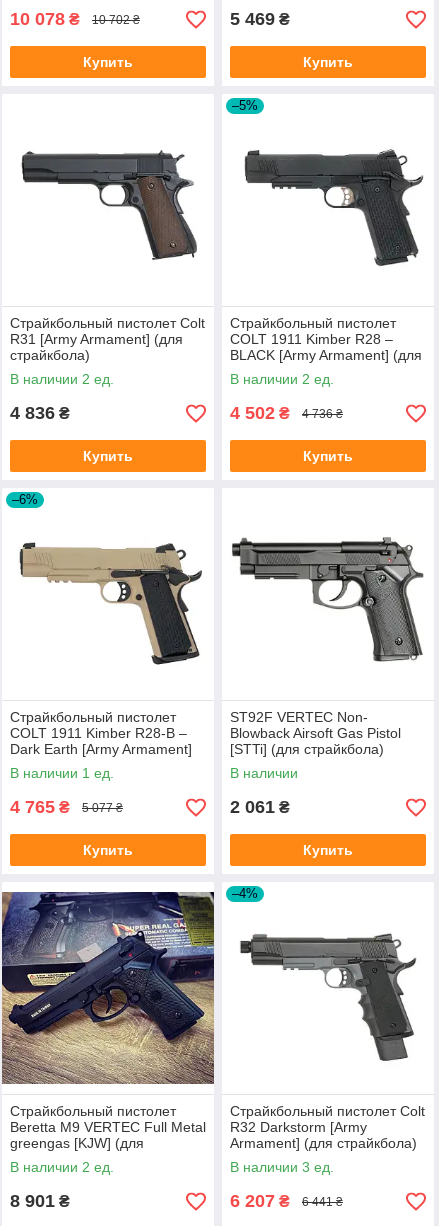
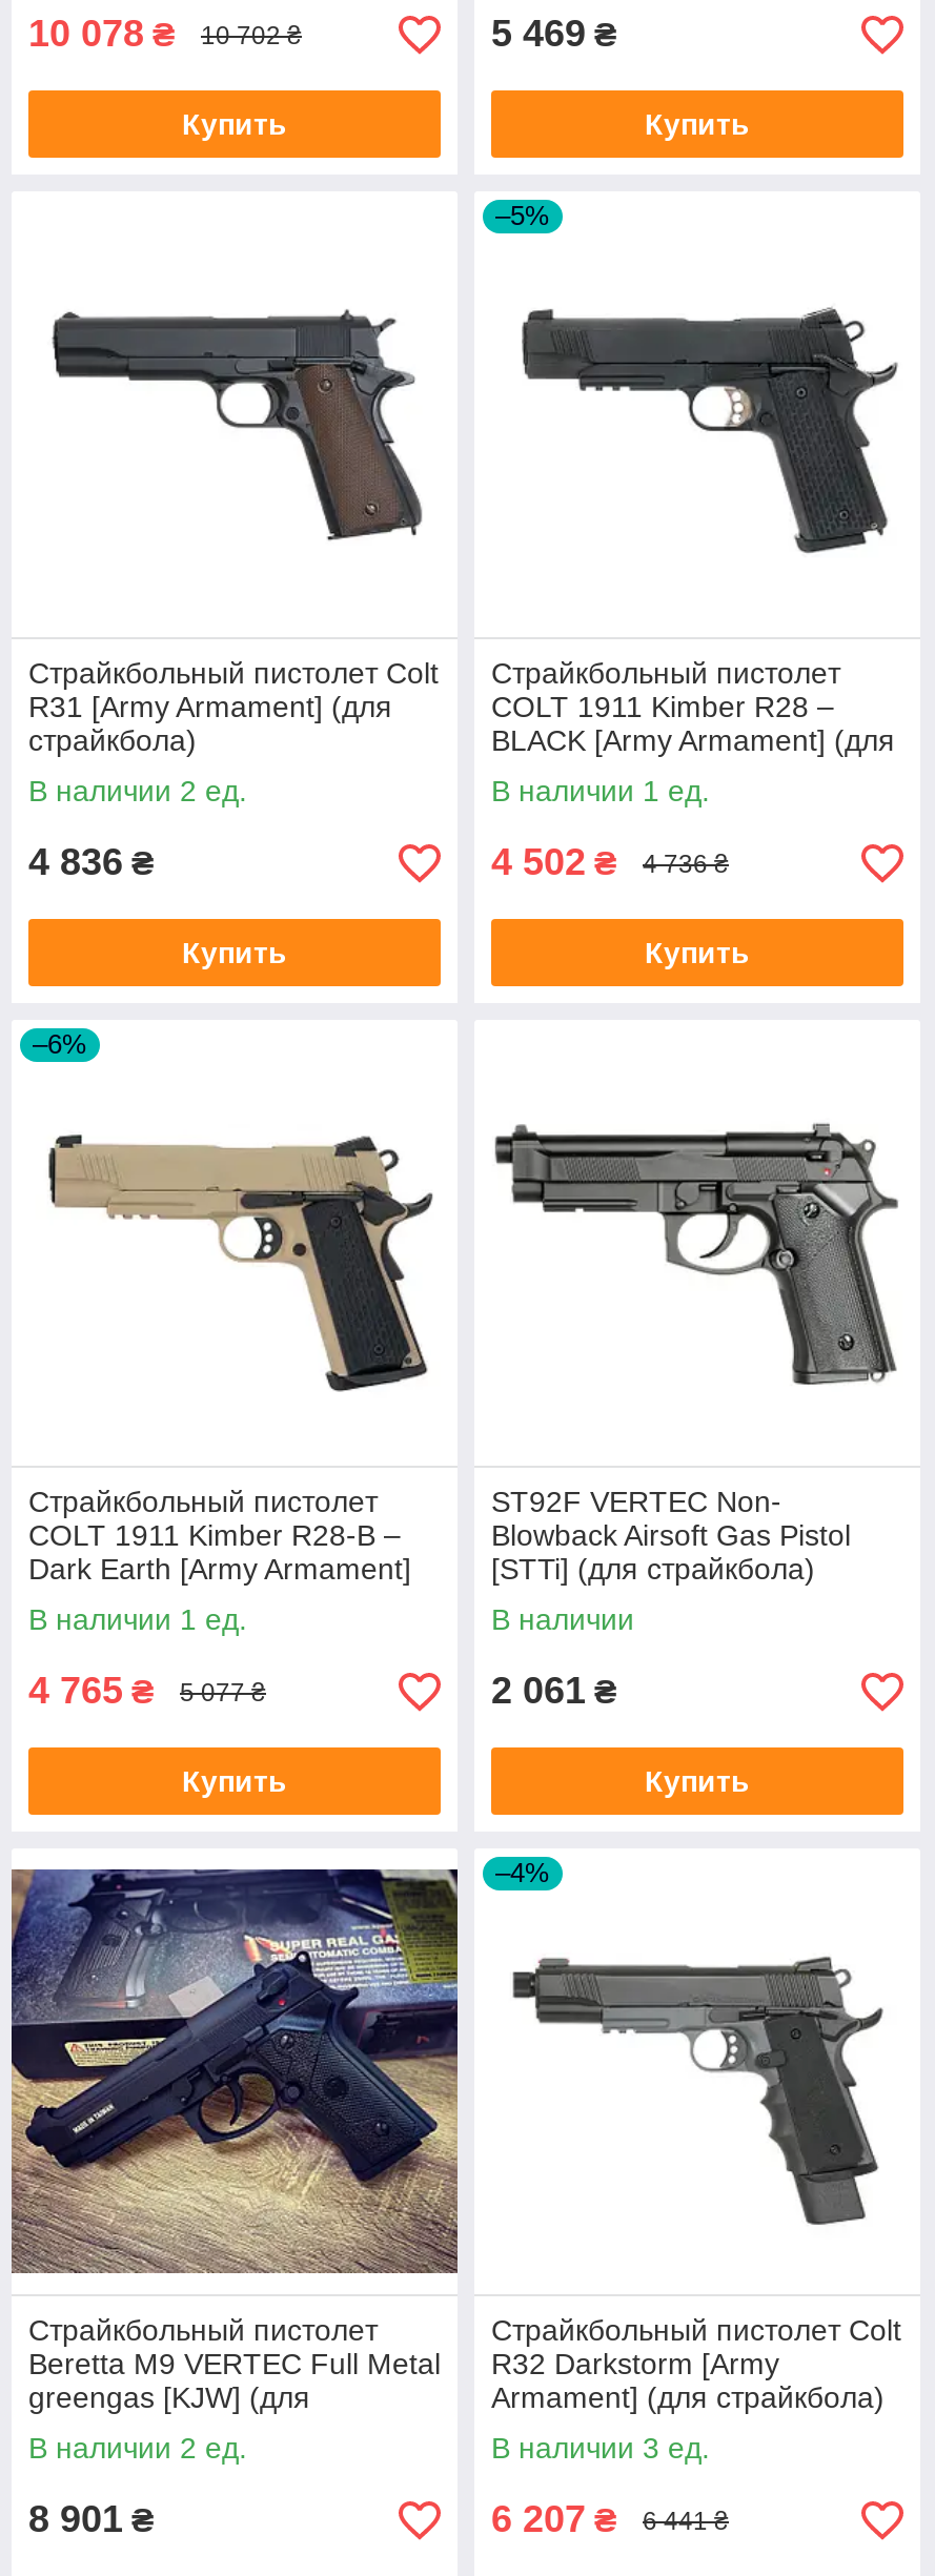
[230,371,334,387] В наличии 2 ед. -> [491,774,710,807] В наличии 1 ед.

